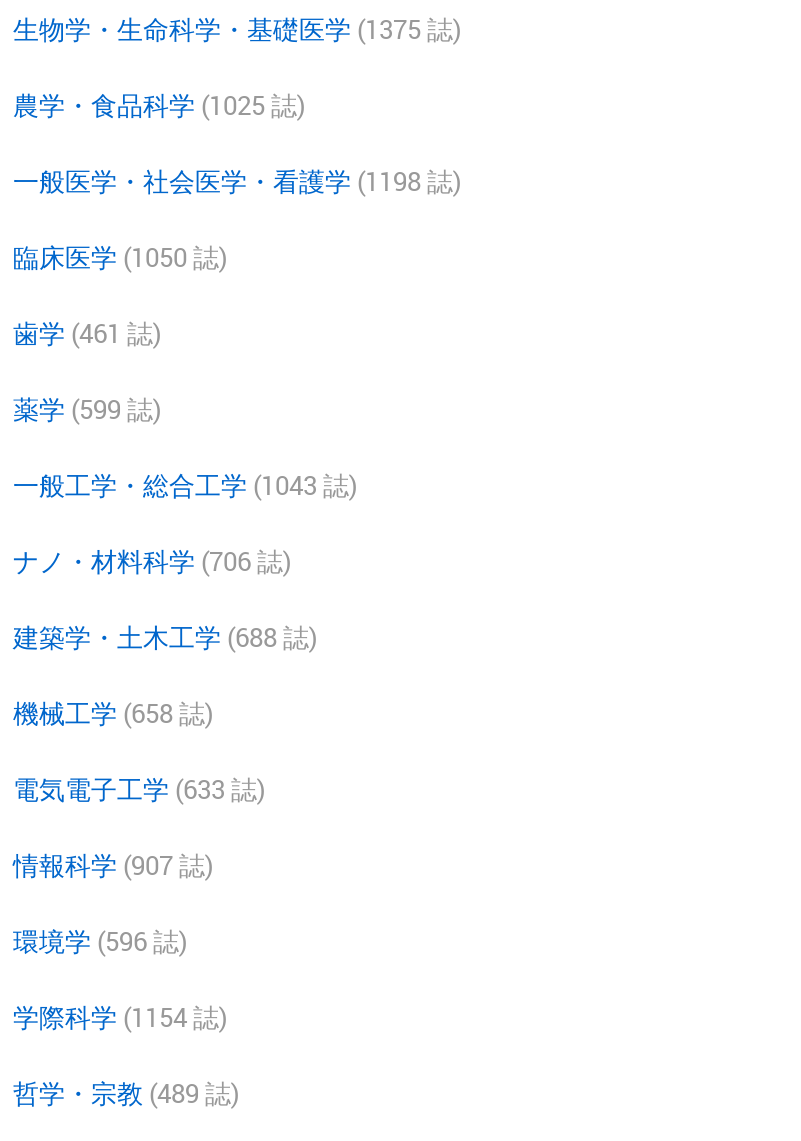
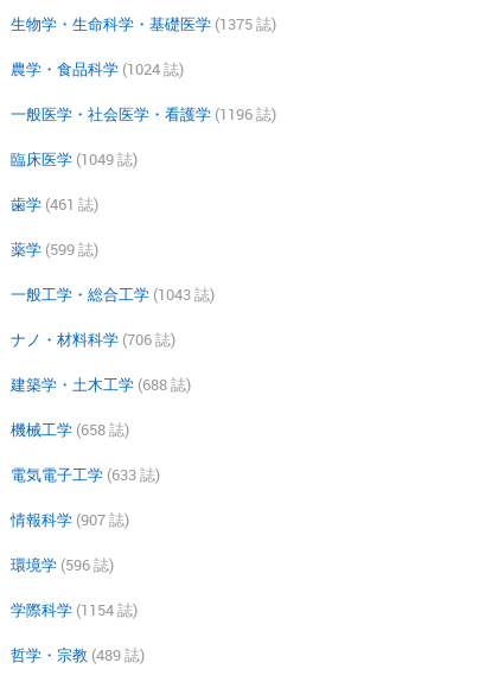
[13,87,305,123] 農学・食品科学 (1025 誌) -> [11,58,184,79] 農学・食品科学 (1024 誌)
[13,163,461,199] 一般医学・社会医学・看護学 (1198 誌) -> [11,103,276,125] 一般医学・社会医学・看護学 (1196 誌)
[13,239,227,275] 臨床医学 (1050 誌) -> [11,148,138,170] 臨床医学 (1049 誌)

